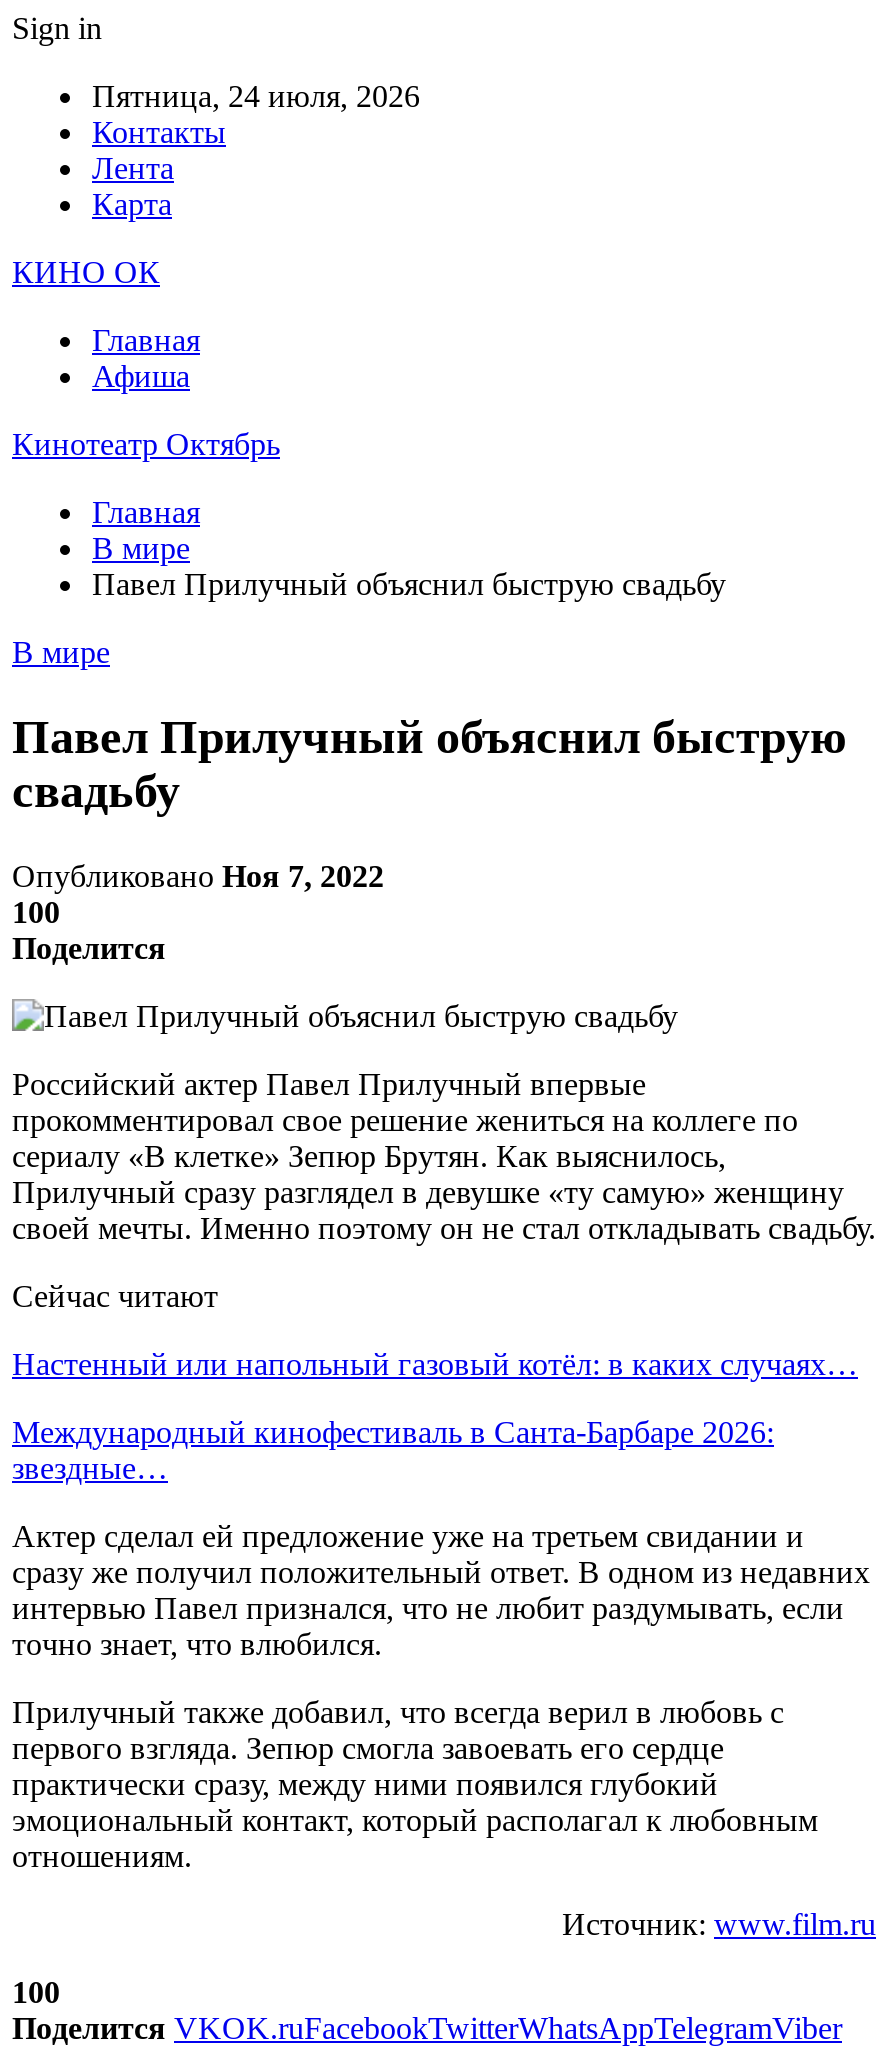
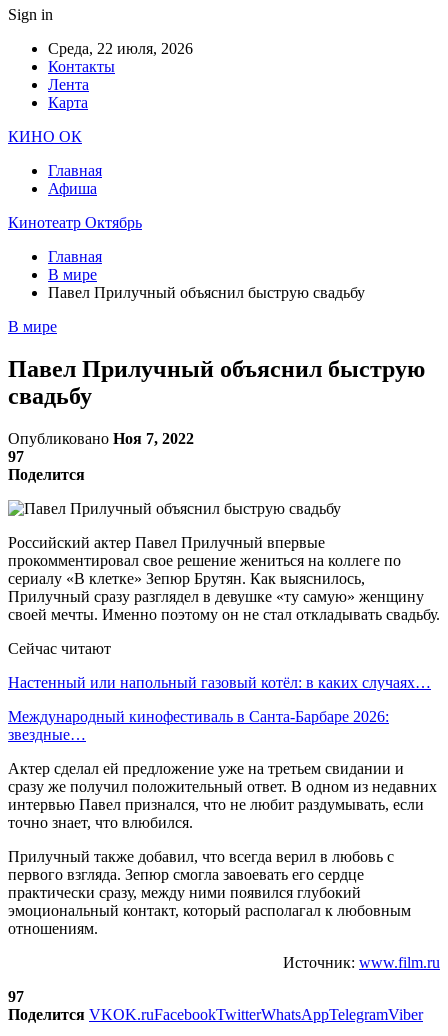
[92,79,420,113] Пятница, 24 июля, 2026 -> [48,40,193,57] Среда, 22 июля, 2026
[12,895,60,929] 100 -> [8,448,24,465] 97
[12,1975,60,2009] 100 -> [8,988,24,1005] 97

